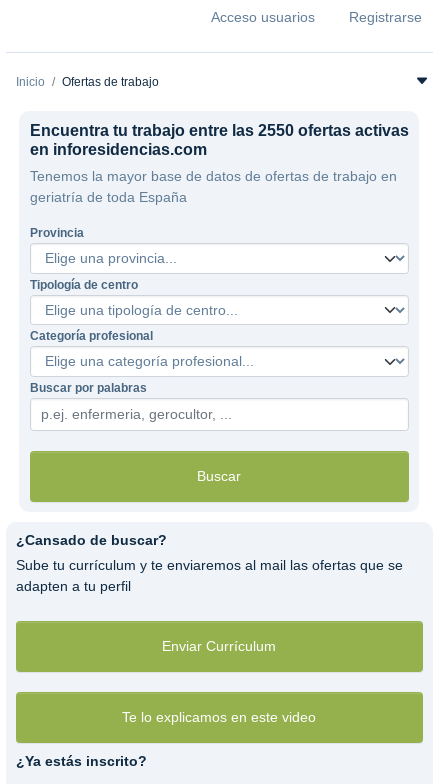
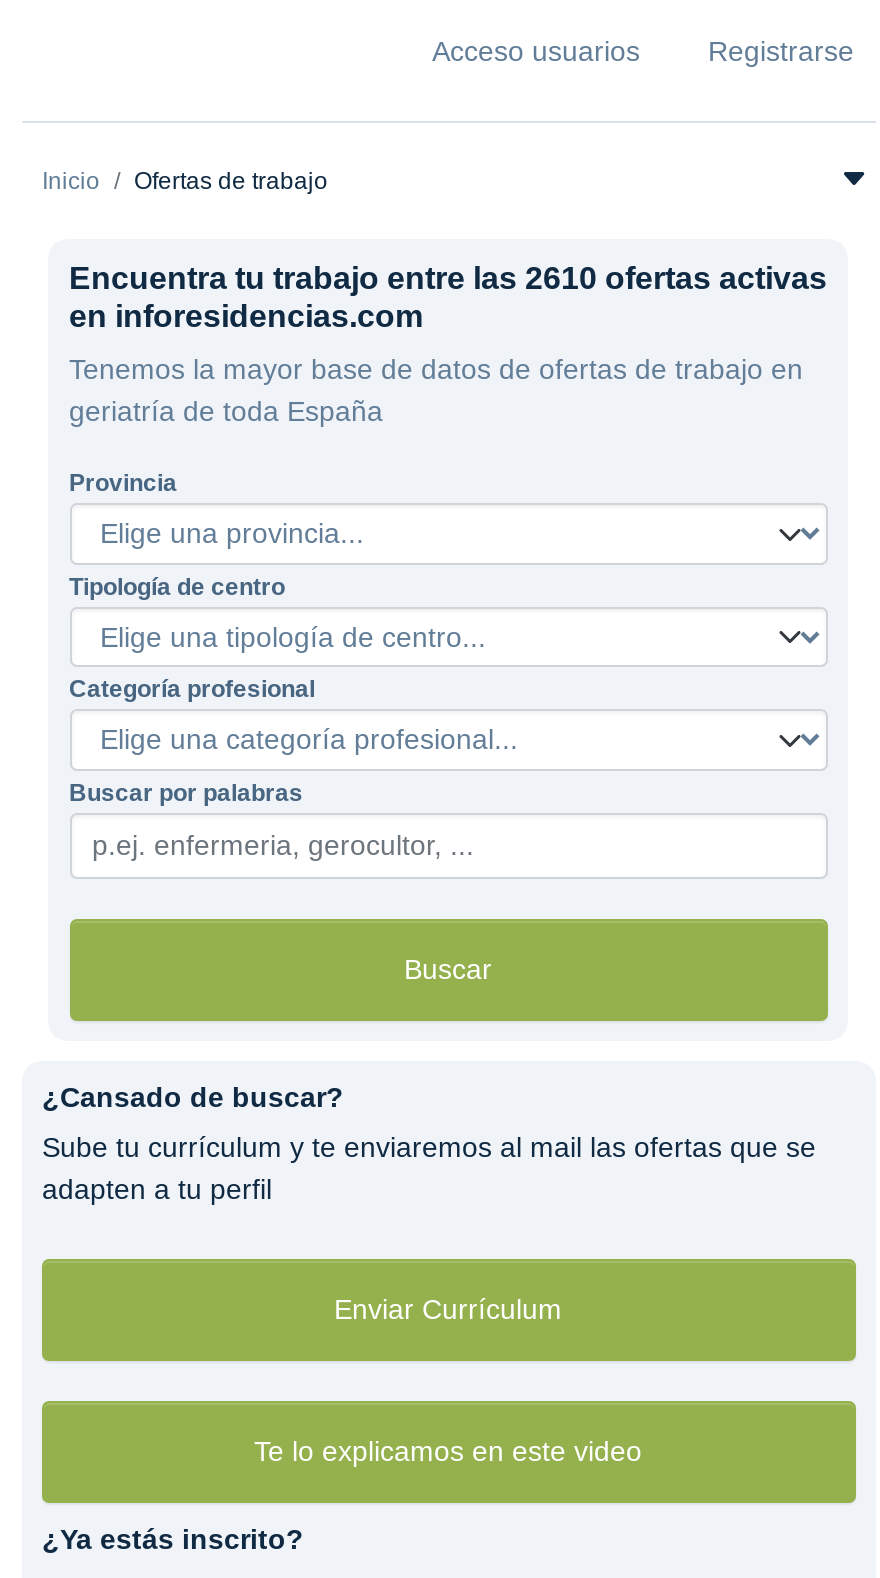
[29,122,408,139] Encuentra tu trabajo entre las 2550 ofertas activas -> [69,261,827,295] Encuentra tu trabajo entre las 2610 ofertas activas

